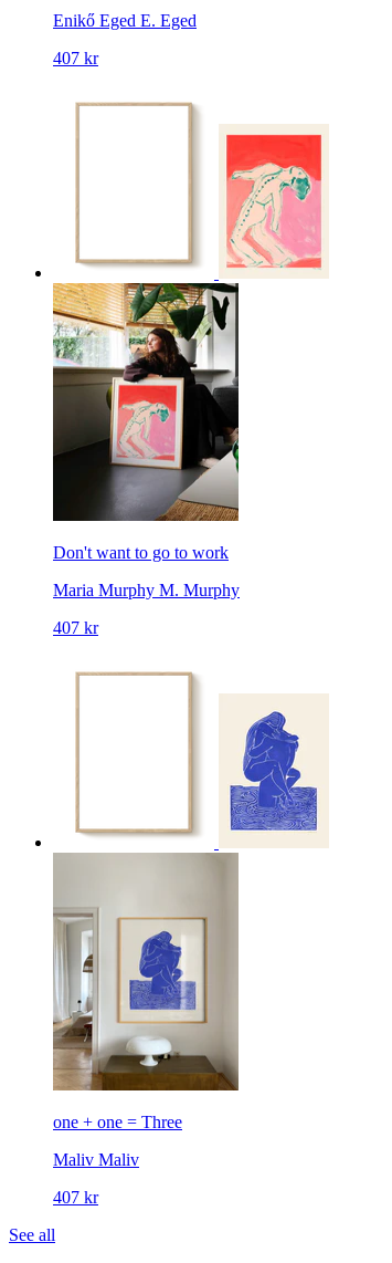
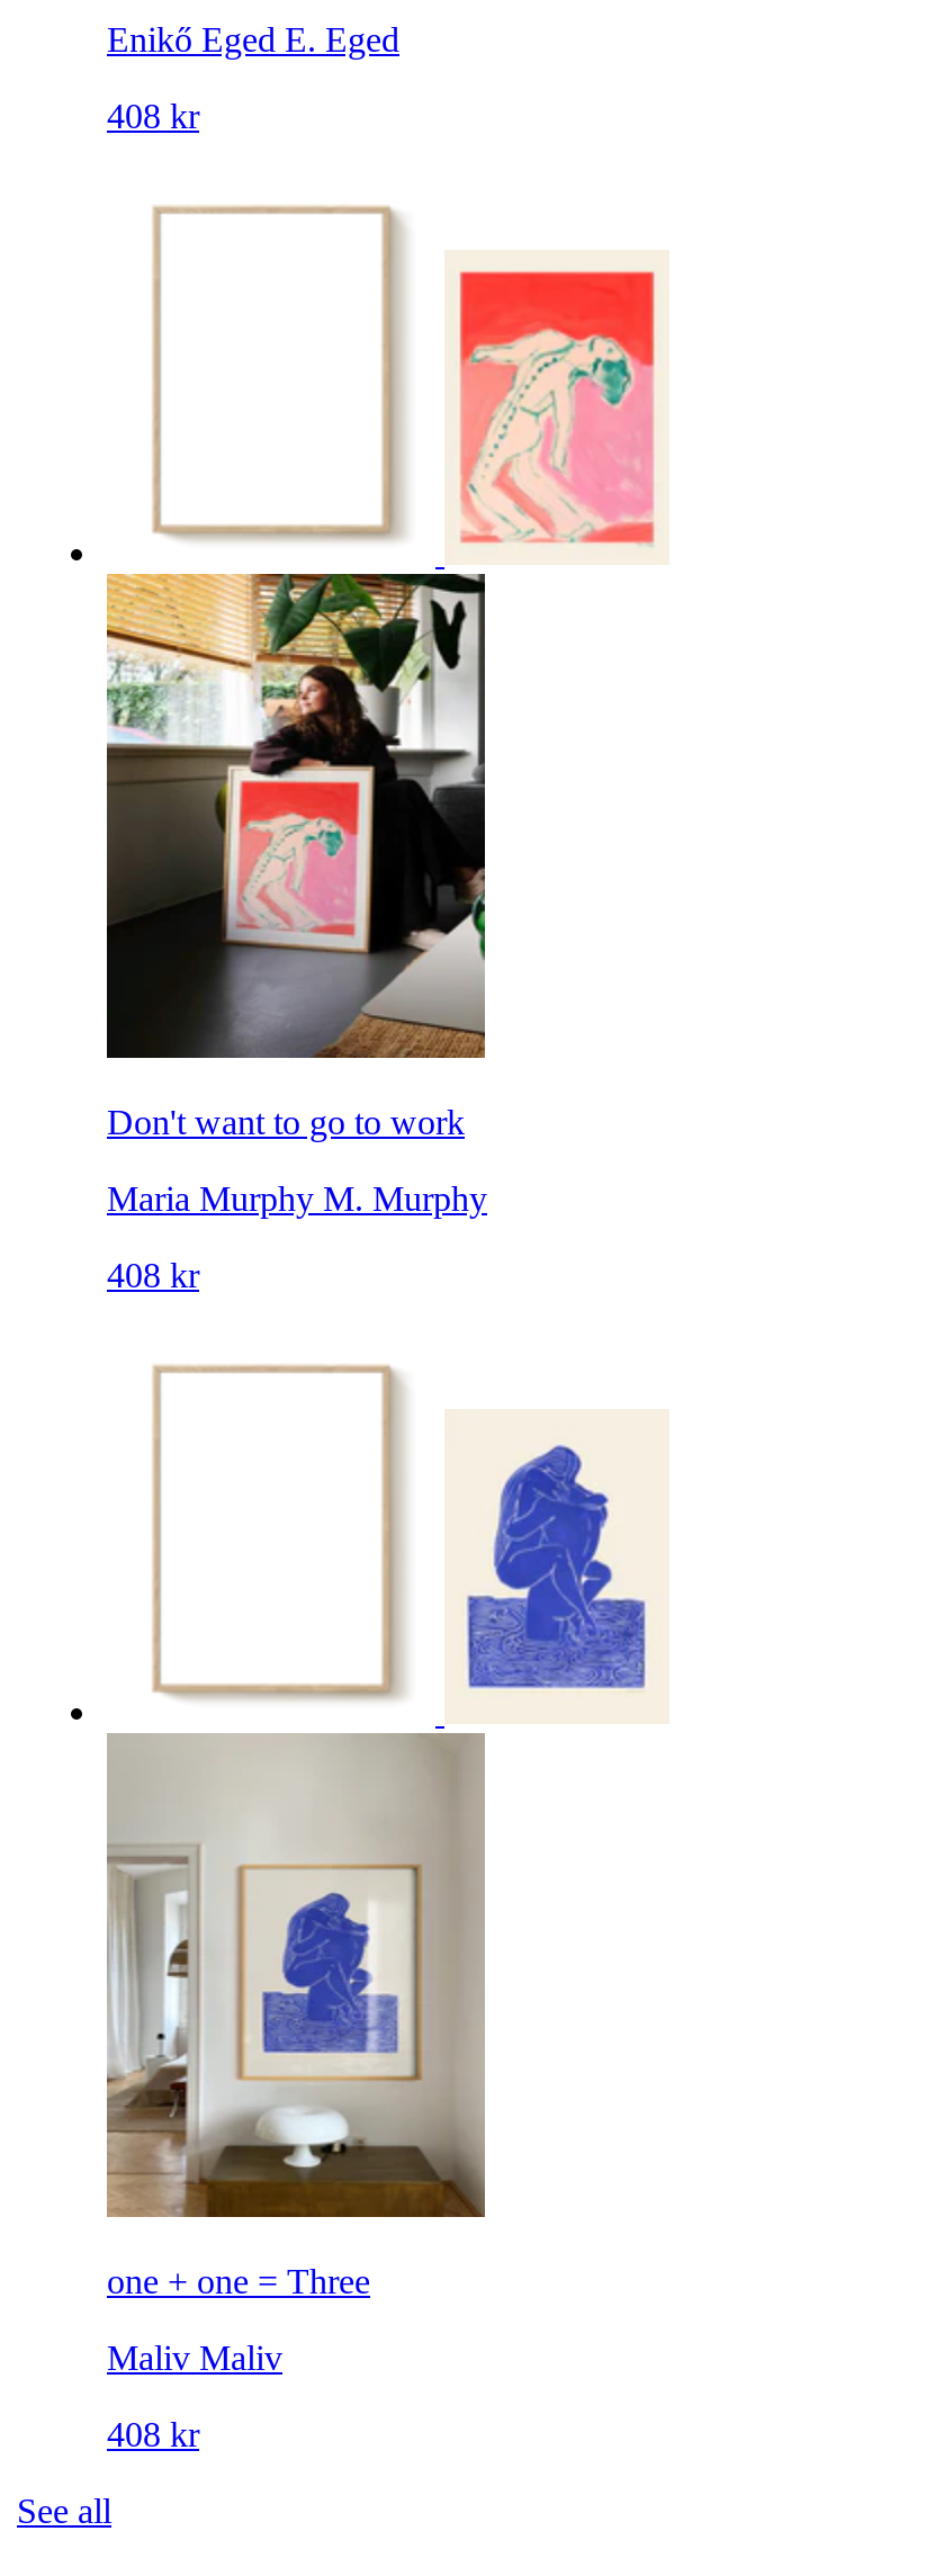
[53,49,98,67] 407 kr -> [107,97,199,135] 408 kr
[53,618,98,637] 407 kr -> [107,1256,199,1294] 408 kr
[53,1188,98,1207] 407 kr -> [107,2415,199,2453] 408 kr

